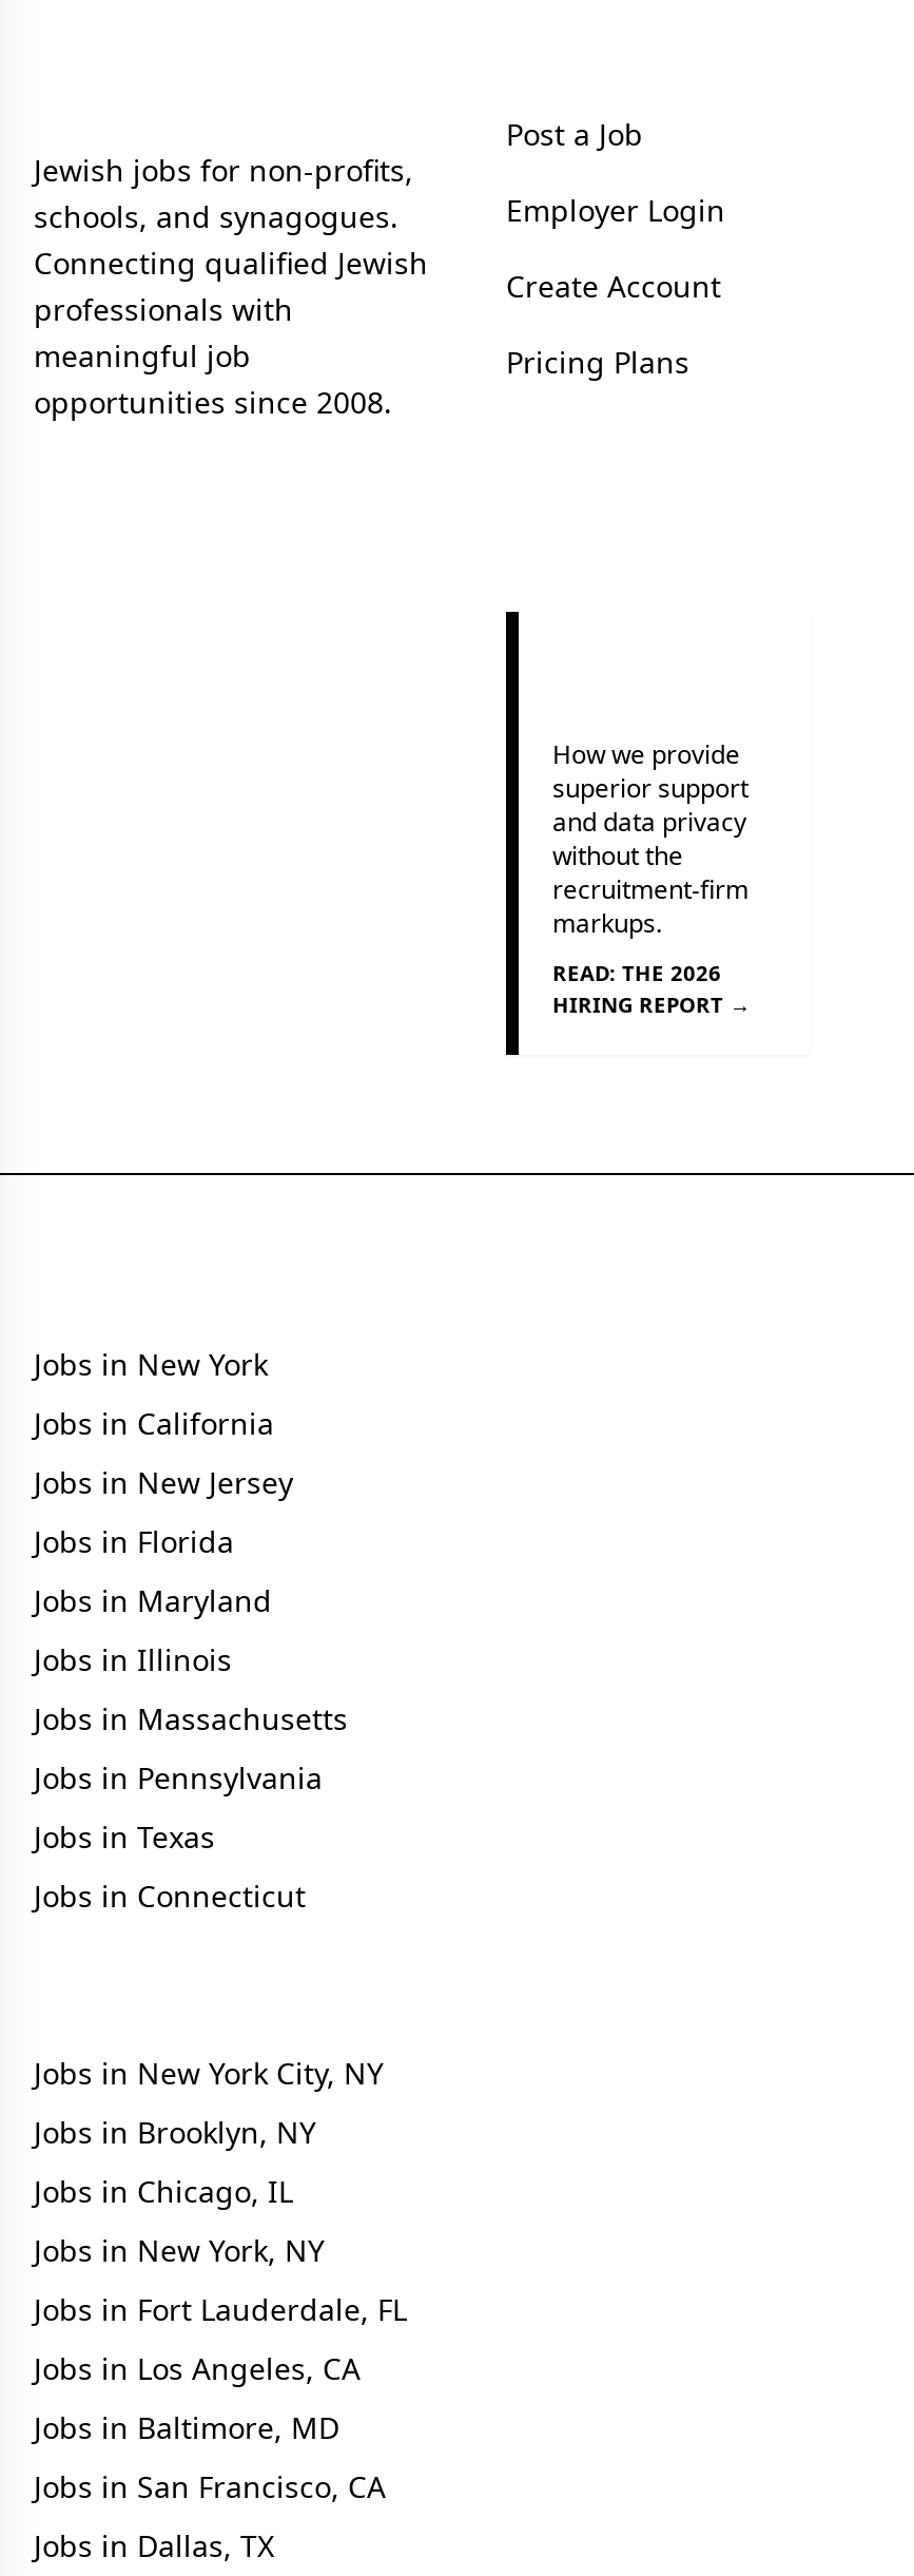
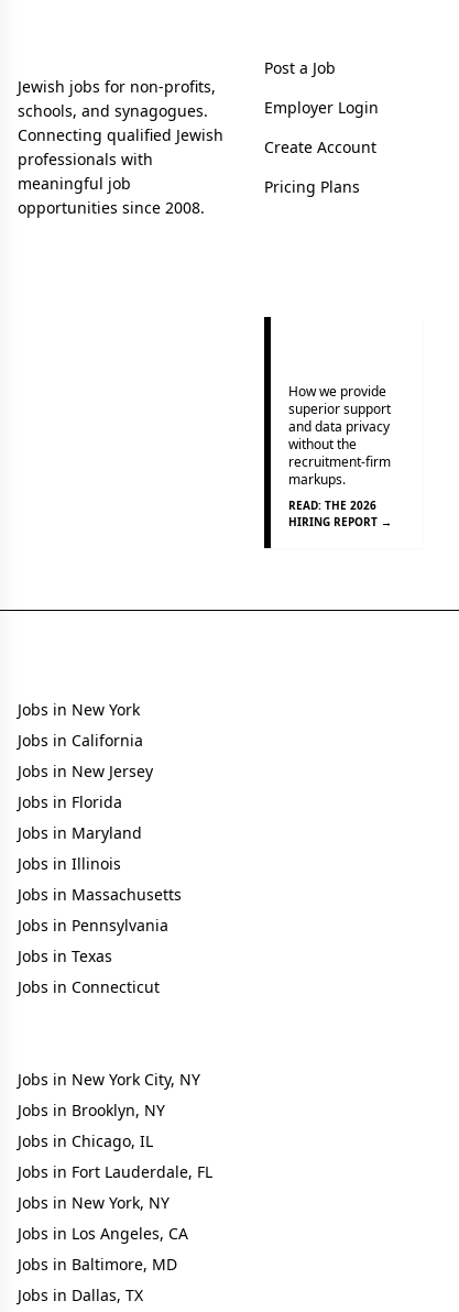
moved [34,2230,325,2270] -> [18,1192,170,1213]: Jobs in New York, NY
[34,2466,386,2506] Jobs in San Francisco, CA -> none

